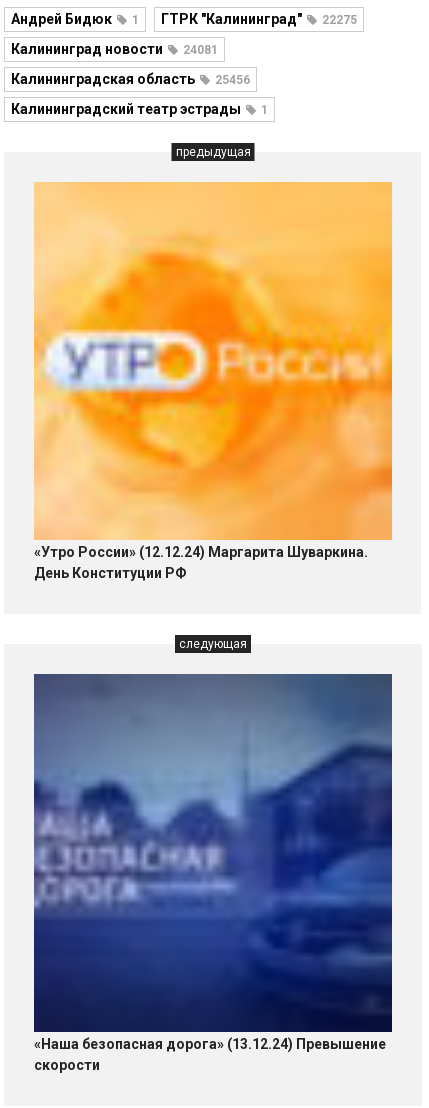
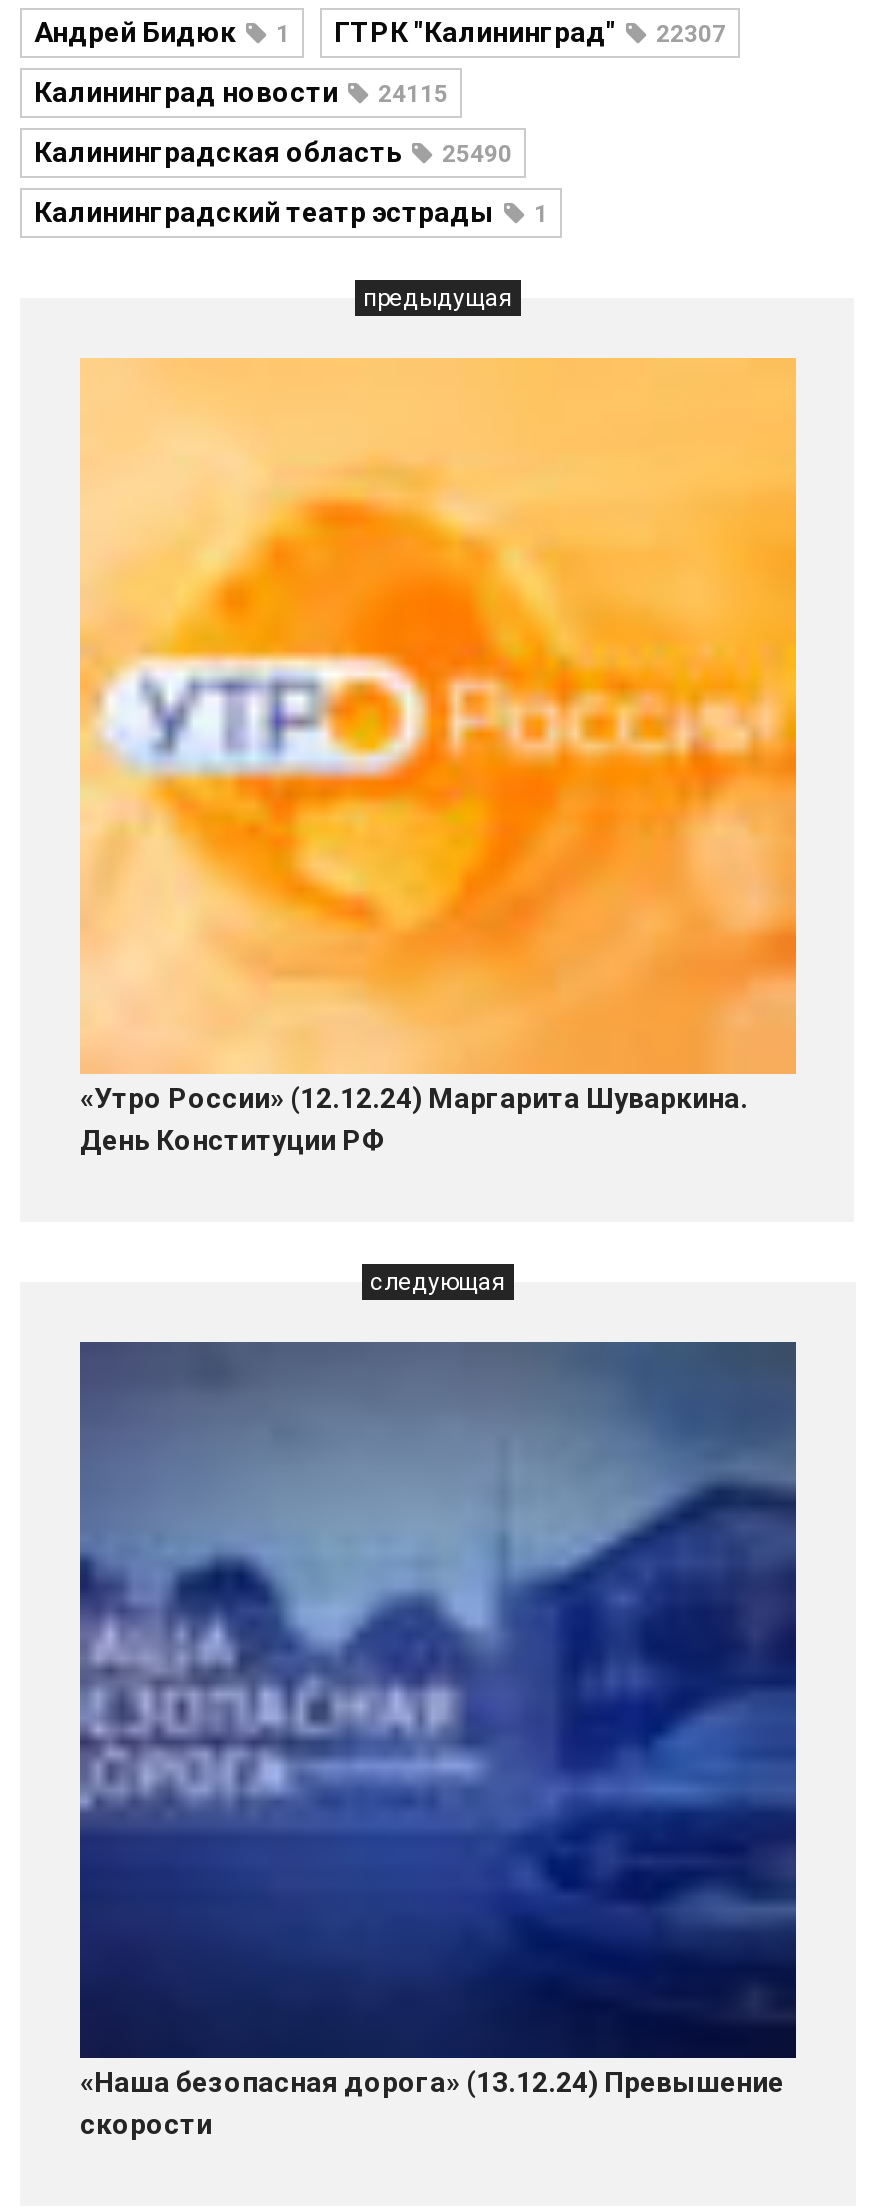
[11,11,357,27] Андрей Бидюк 1 ГТРК "Калининград" 22275 -> [34,17,726,49] Андрей Бидюк 1 ГТРК "Калининград" 22307
[11,41,218,57] Калининград новости 24081 -> [34,77,448,109] Калининград новости 24115
[11,71,250,87] Калининградская область 25456 -> [34,137,512,169] Калининградская область 25490

